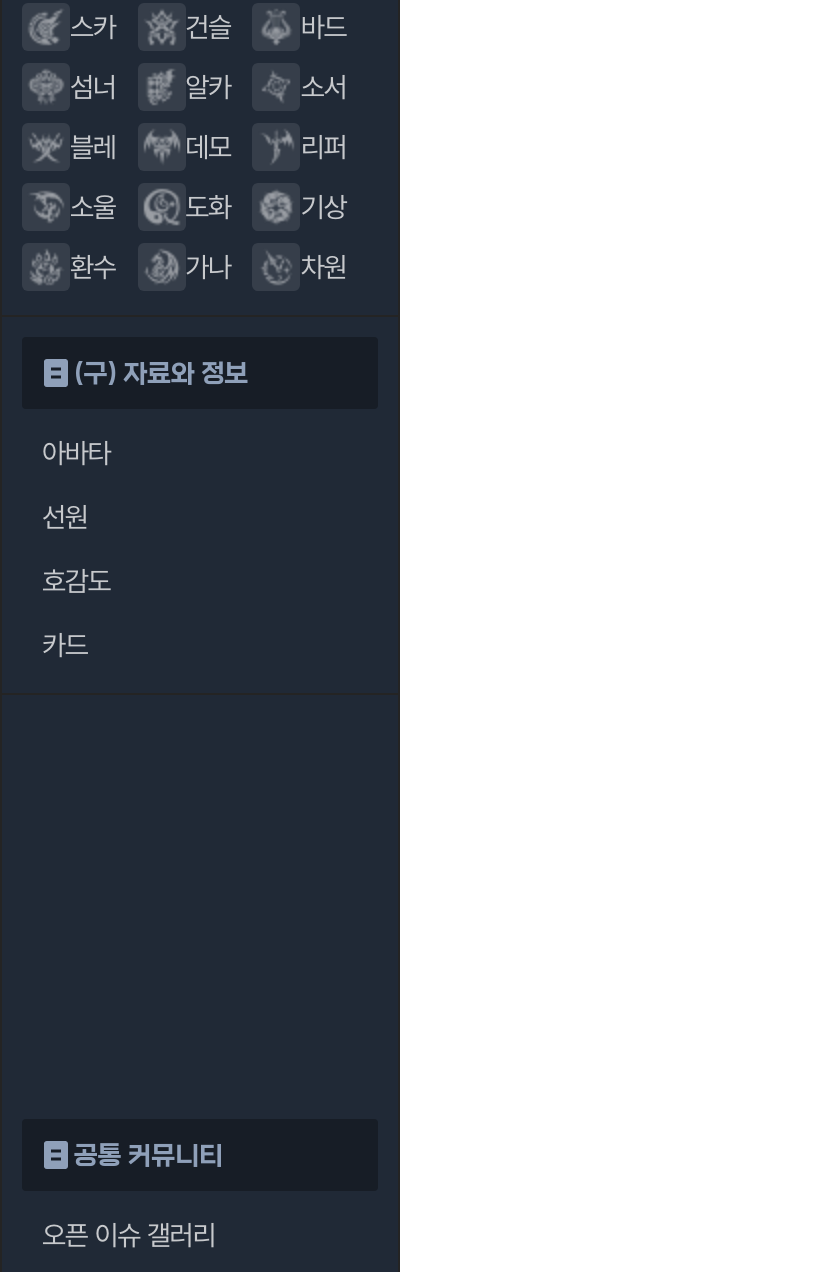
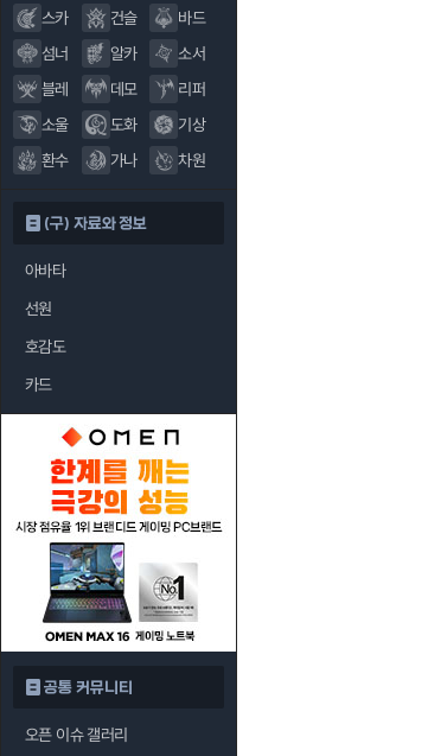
none -> [4,413,237,653] [image]

